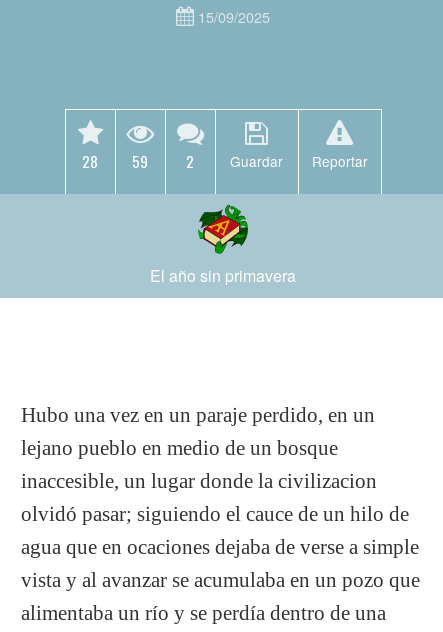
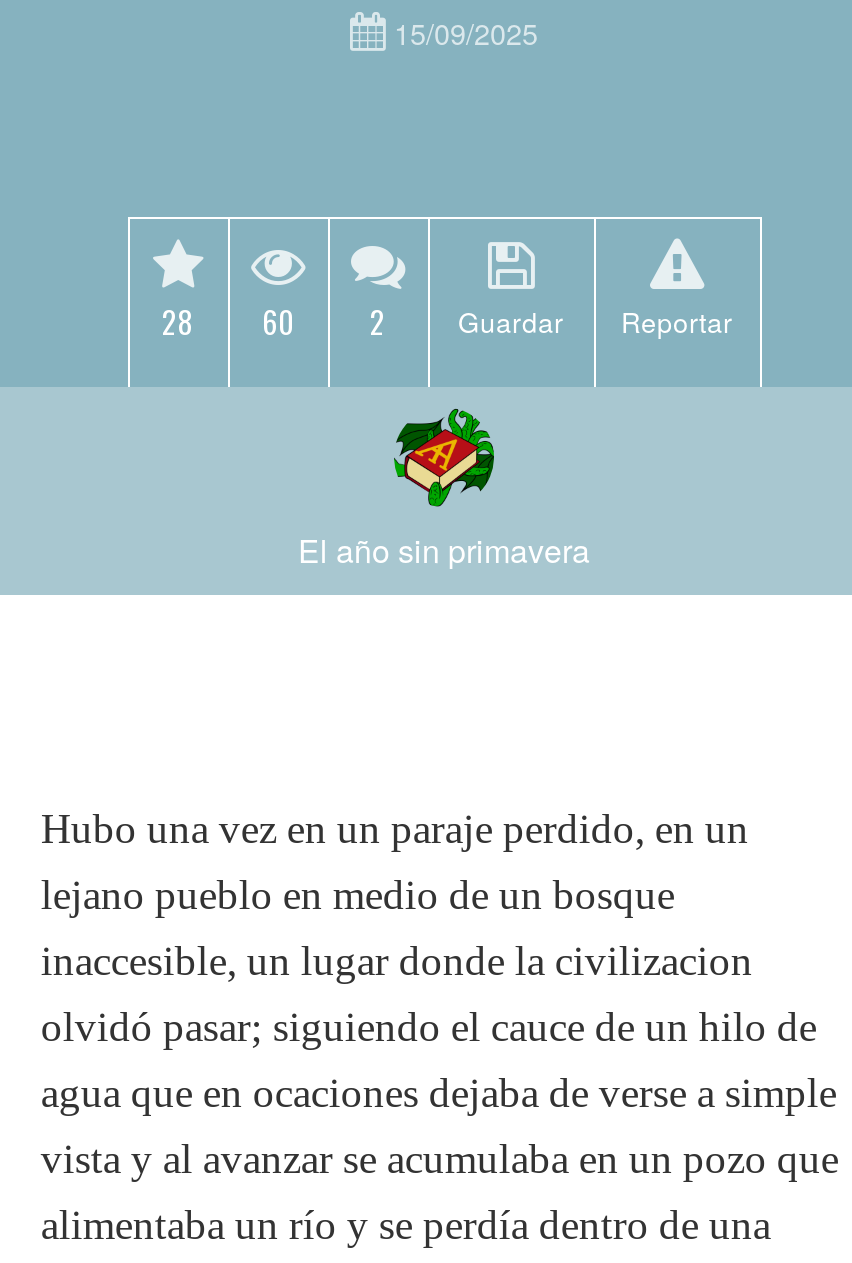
[82,150,367,172] 28 59 2 Guardar Reportar -> [162,299,733,343] 28 60 2 Guardar Reportar

